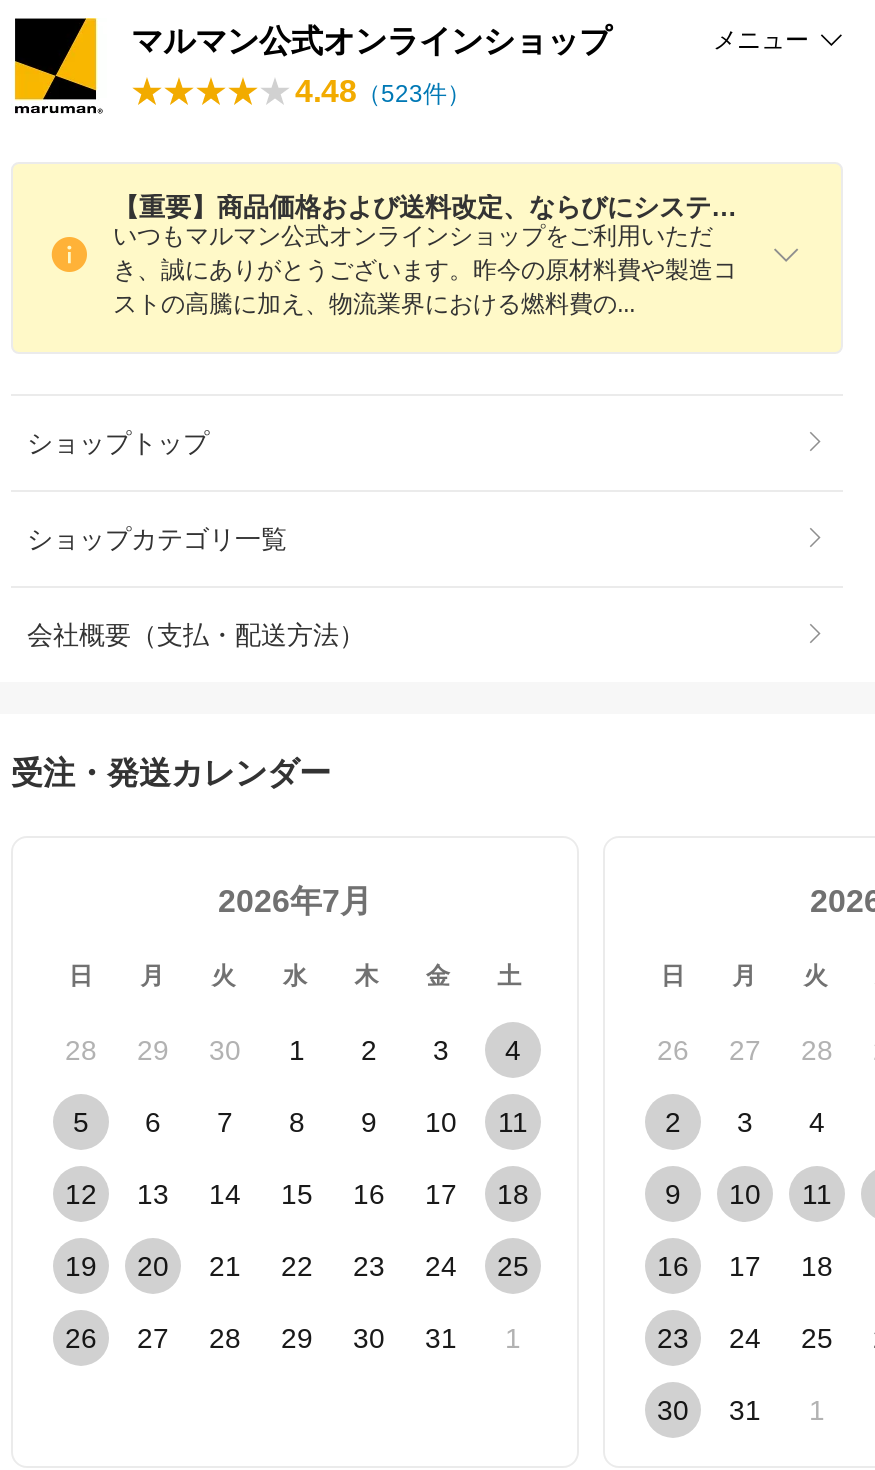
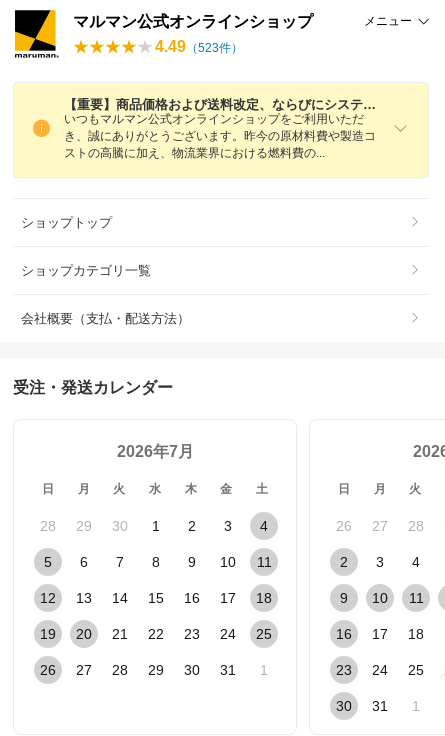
[295,73,471,107] 4.48（523件） -> [155,38,243,55] 4.49（523件）

